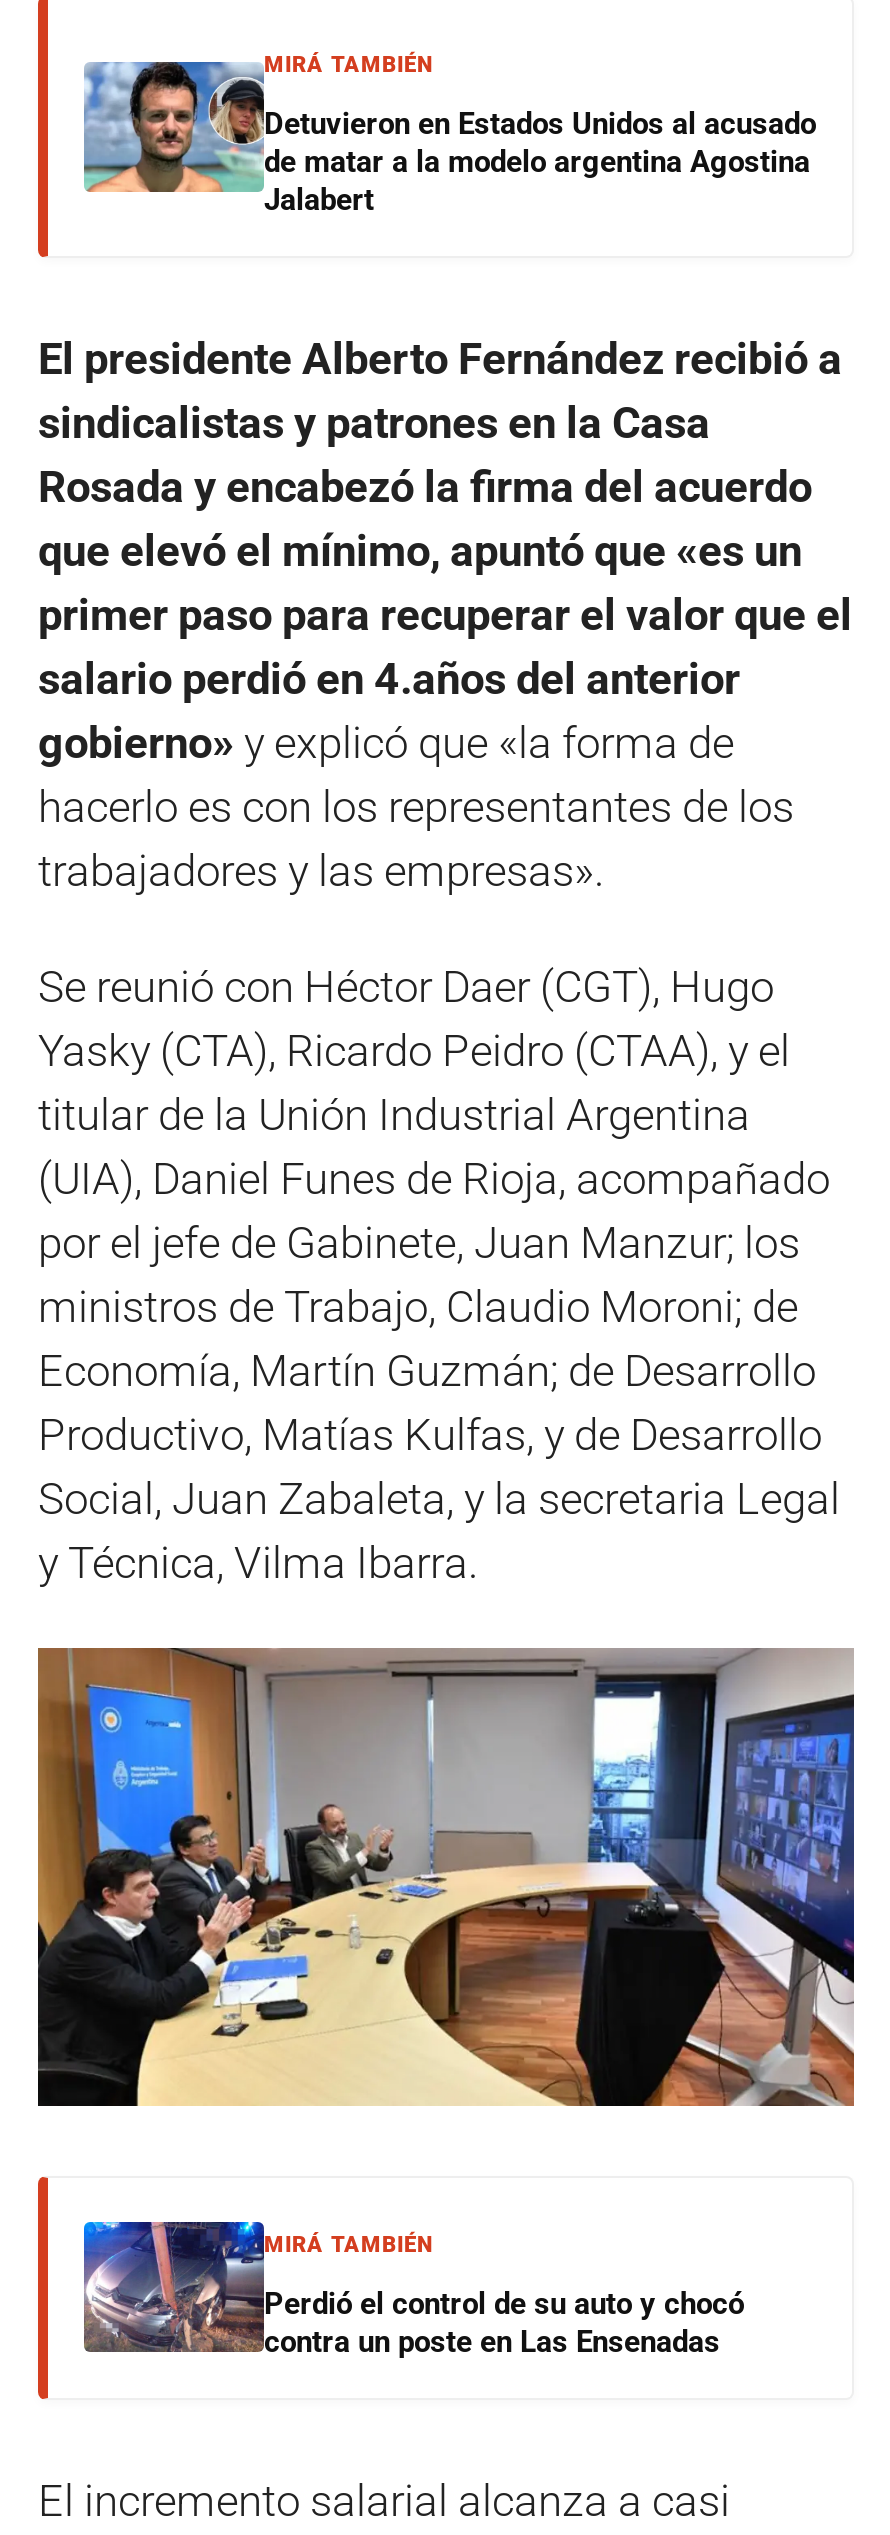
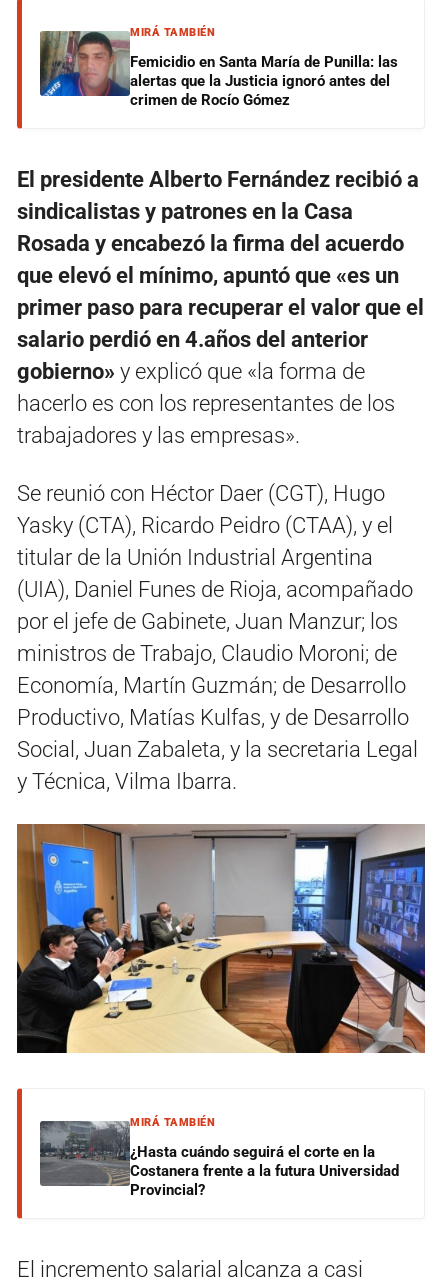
[82,60,816,218] [image] | Detuvieron en Estados Unidos al acusado | de matar a la modelo argentina Agostina | Jalabert -> [39,30,398,109] [image] | Femicidio en Santa María de Punilla: las | alertas que la Justicia ignoró antes del | crimen de Rocío Gómez
[82,2220,744,2360] [image] | Perdió el control de su auto y chocó | contra un poste en Las Ensenadas -> [39,1111,399,1199] [image] | ¿Hasta cuándo seguirá el corte en la | Costanera frente a la futura Universidad | Provincial?

